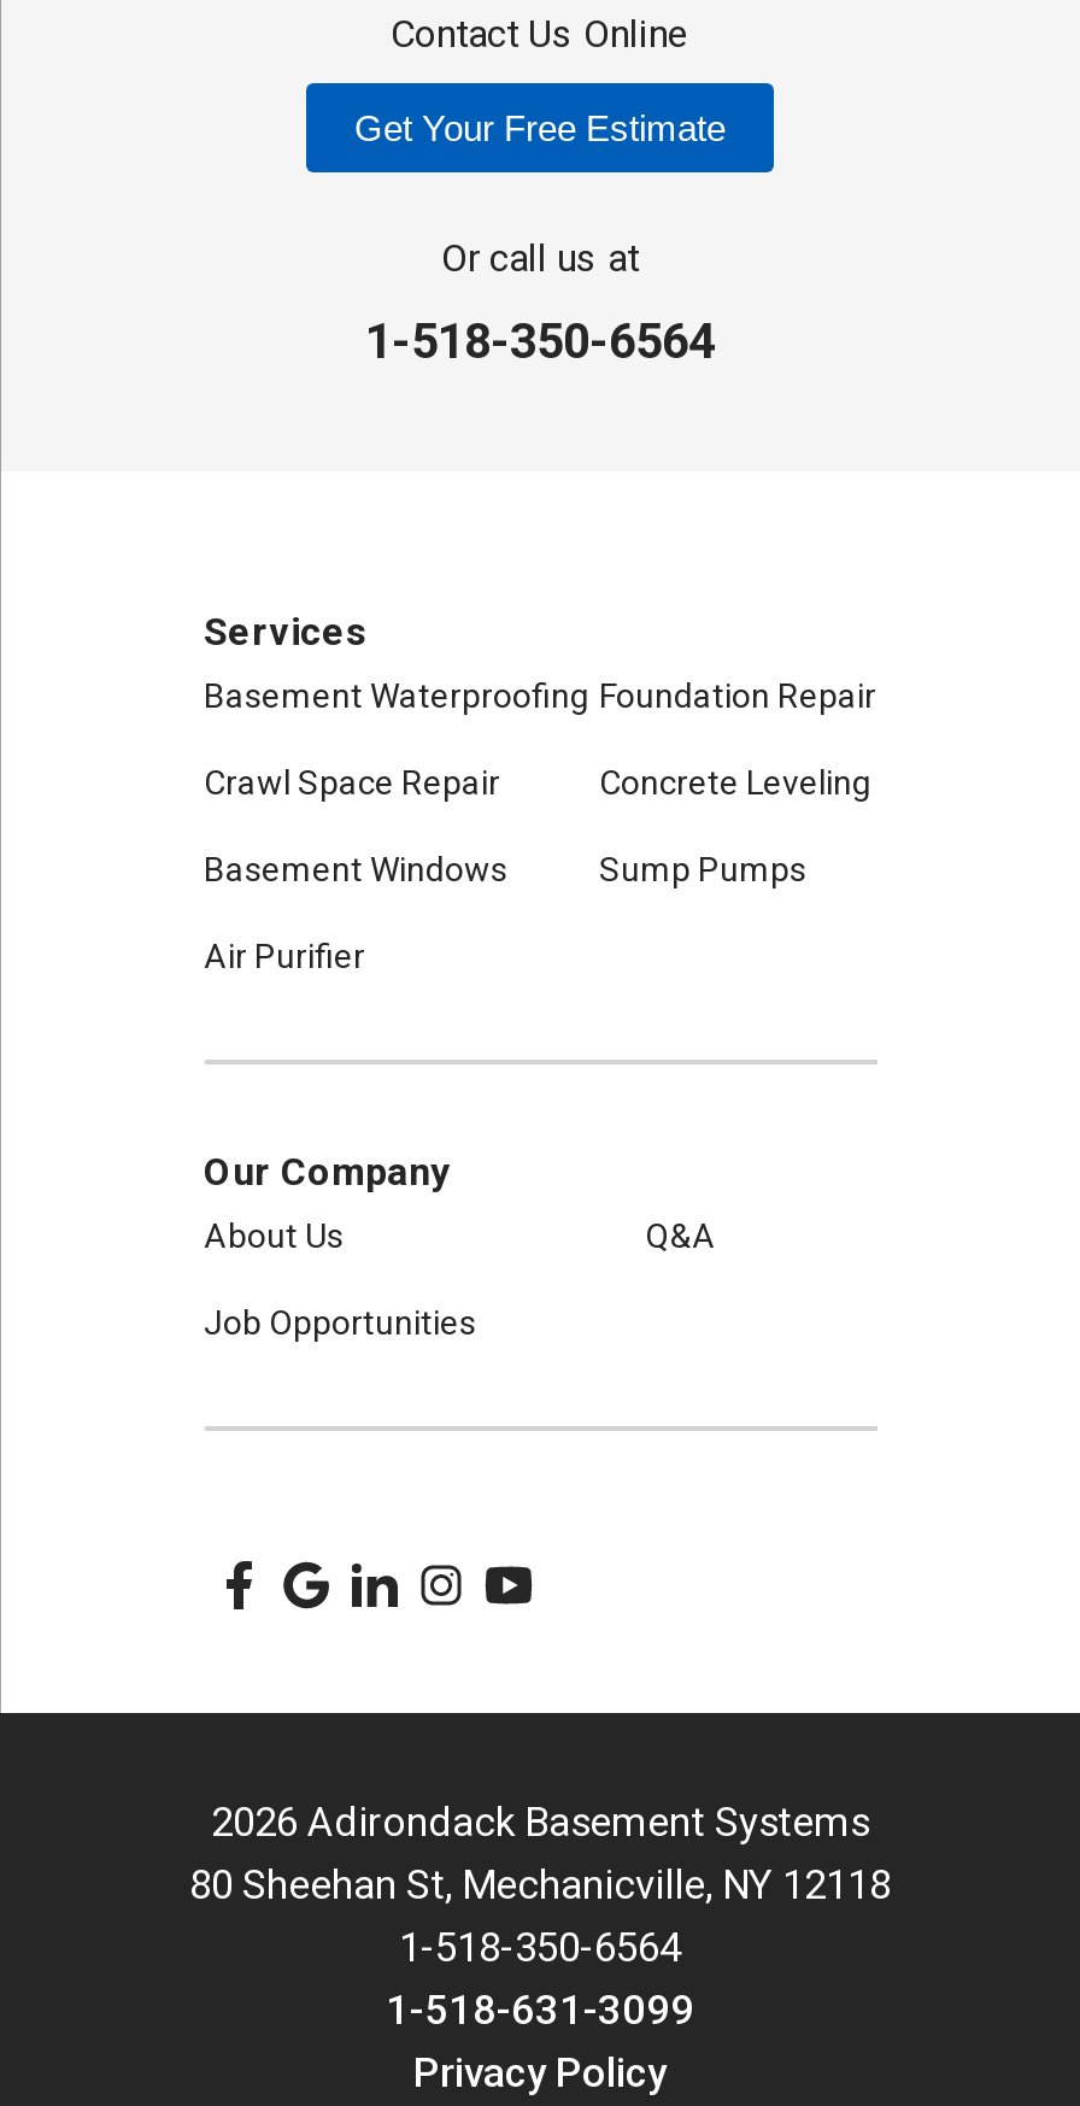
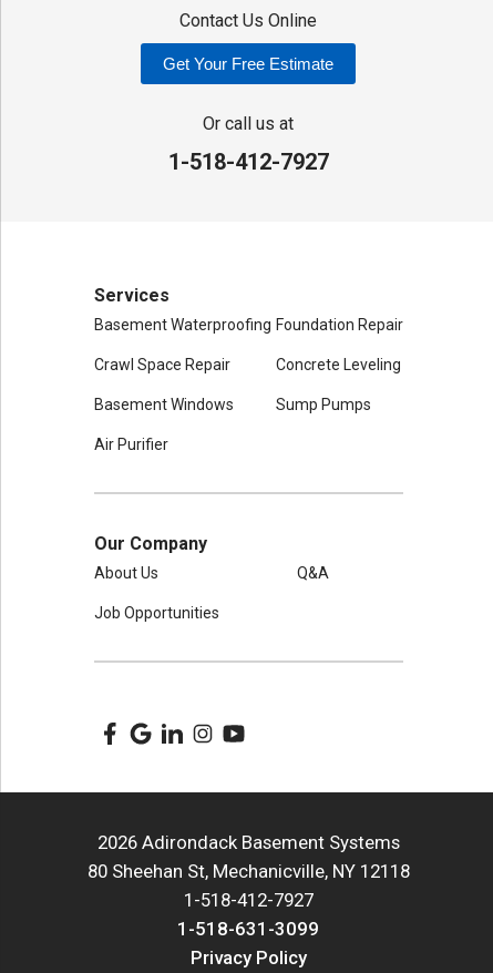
[365,313,715,371] 1-518-350-6564 -> [168,149,328,175] 1-518-412-7927
[399,1923,681,1971] 1-518-350-6564 -> [183,889,313,911] 1-518-412-7927

